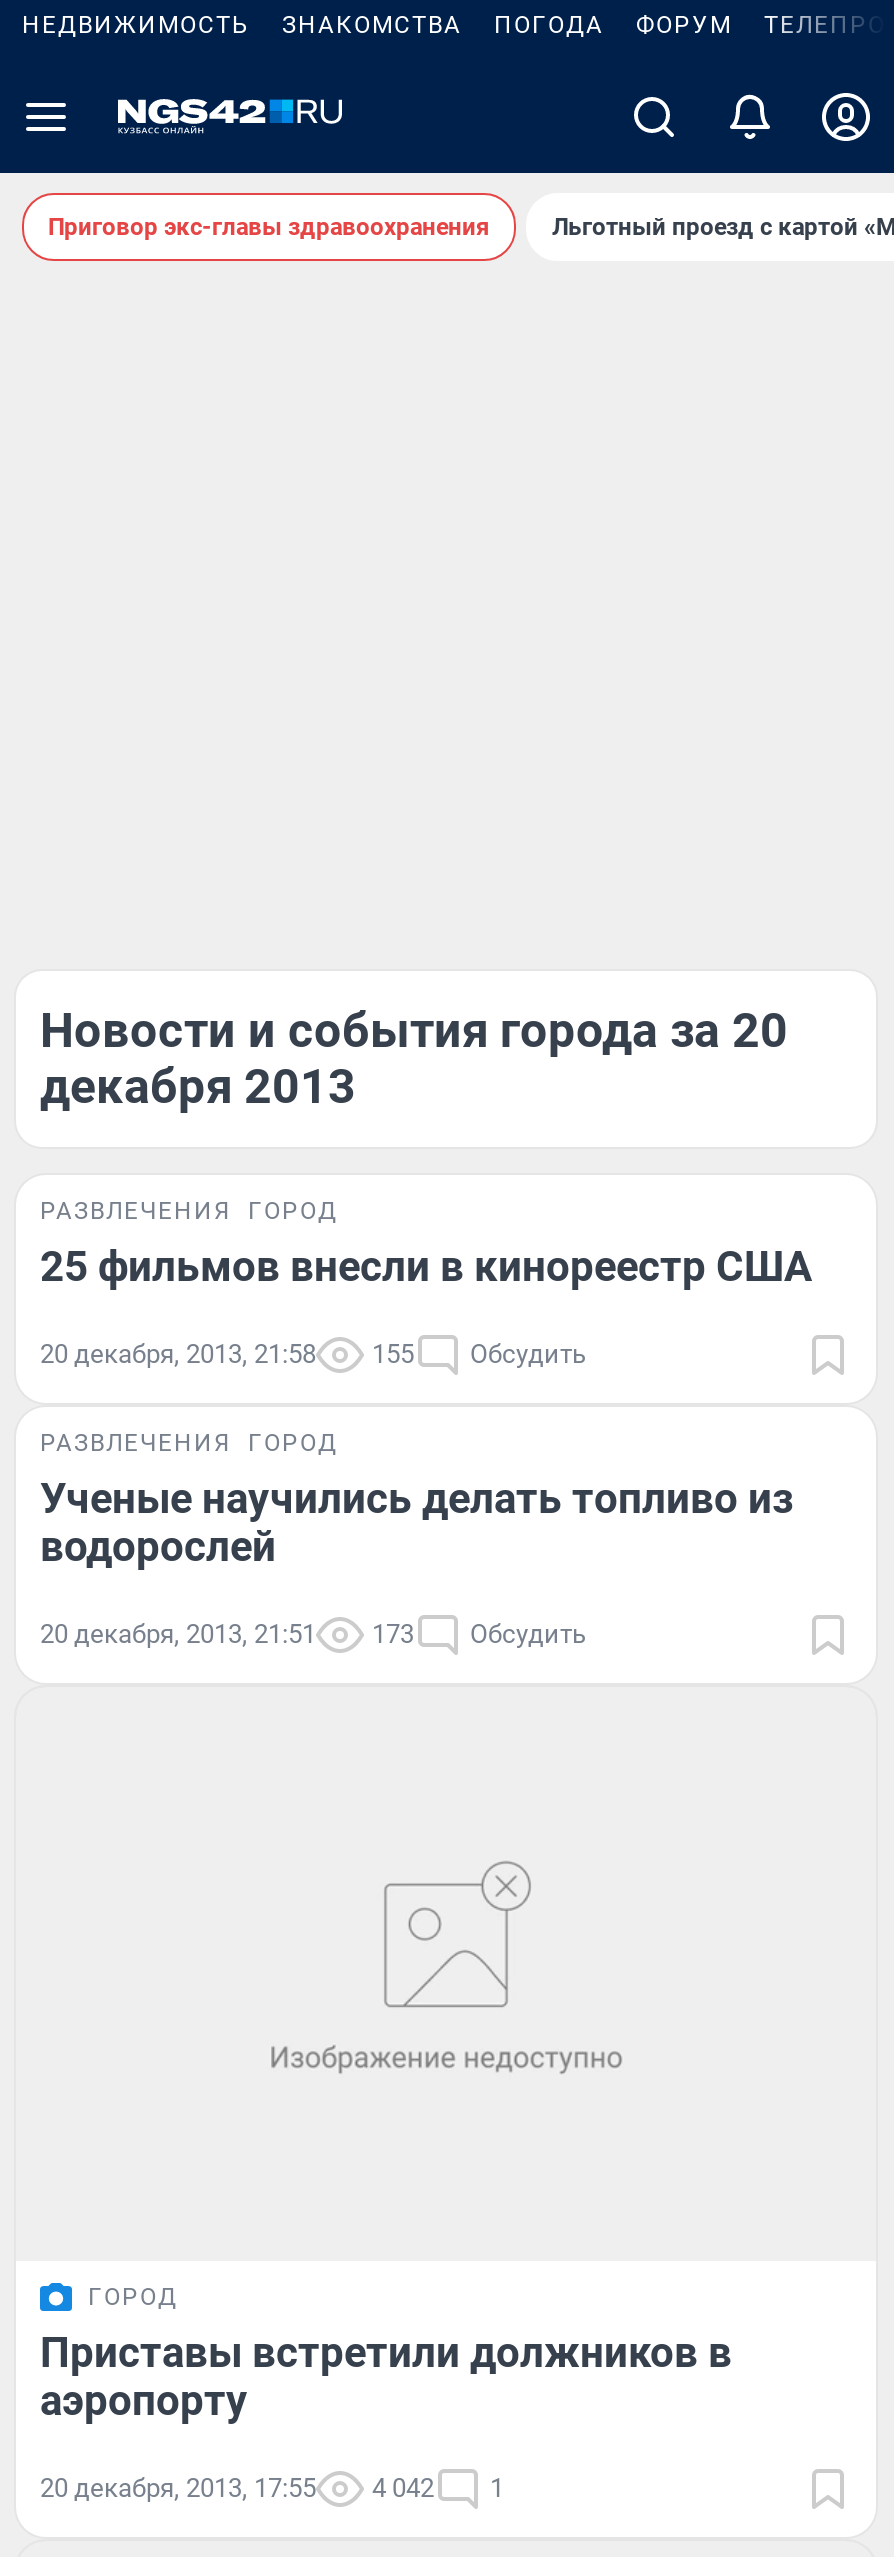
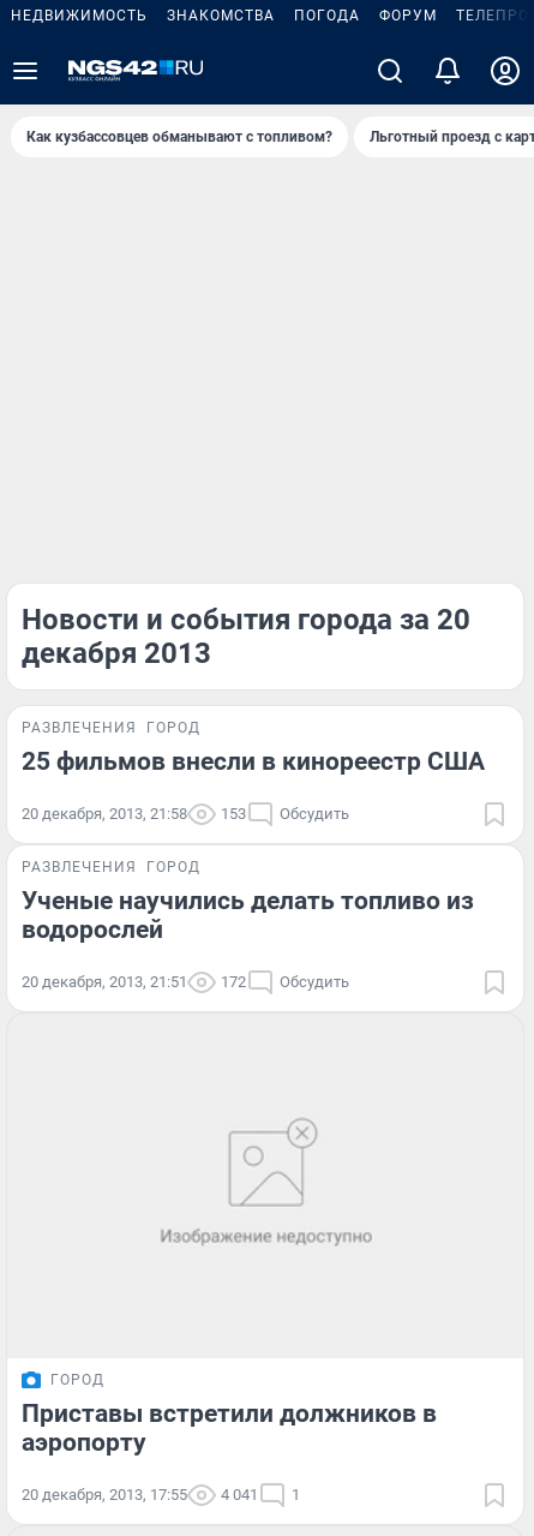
[48,213,490,241] Приговор экс-главы здравоохранения -> [26,129,332,145] Как кузбассовцев обманывают с топливом?
[40,1339,586,1369] 20 декабря, 2013, 21:58 155 Обсудить -> [22,805,349,823] 20 декабря, 2013, 21:58 153 Обсудить
[40,1619,586,1649] 20 декабря, 2013, 21:51 173 Обсудить -> [22,973,349,991] 20 декабря, 2013, 21:51 172 Обсудить
[40,2472,504,2502] 20 декабря, 2013, 17:55 4 042 1 -> [22,1485,300,1503] 20 декабря, 2013, 17:55 4 041 1

